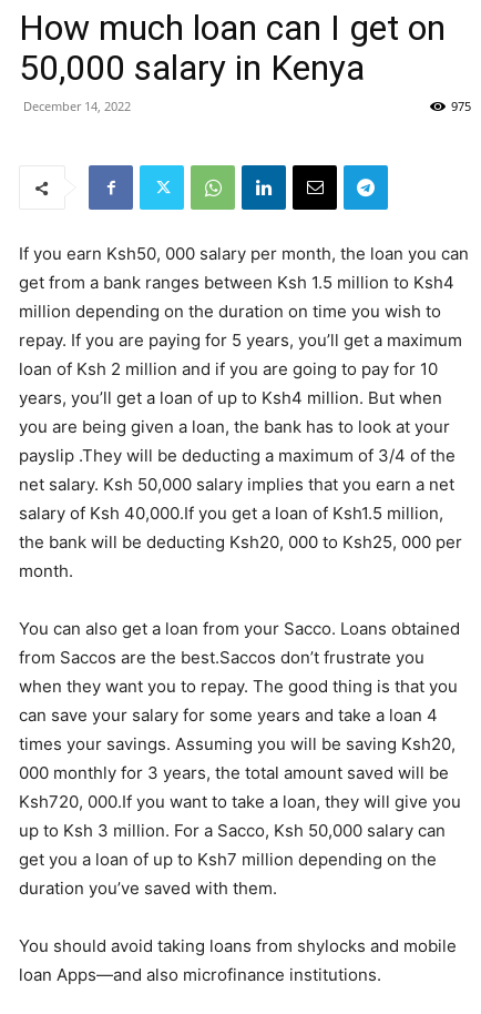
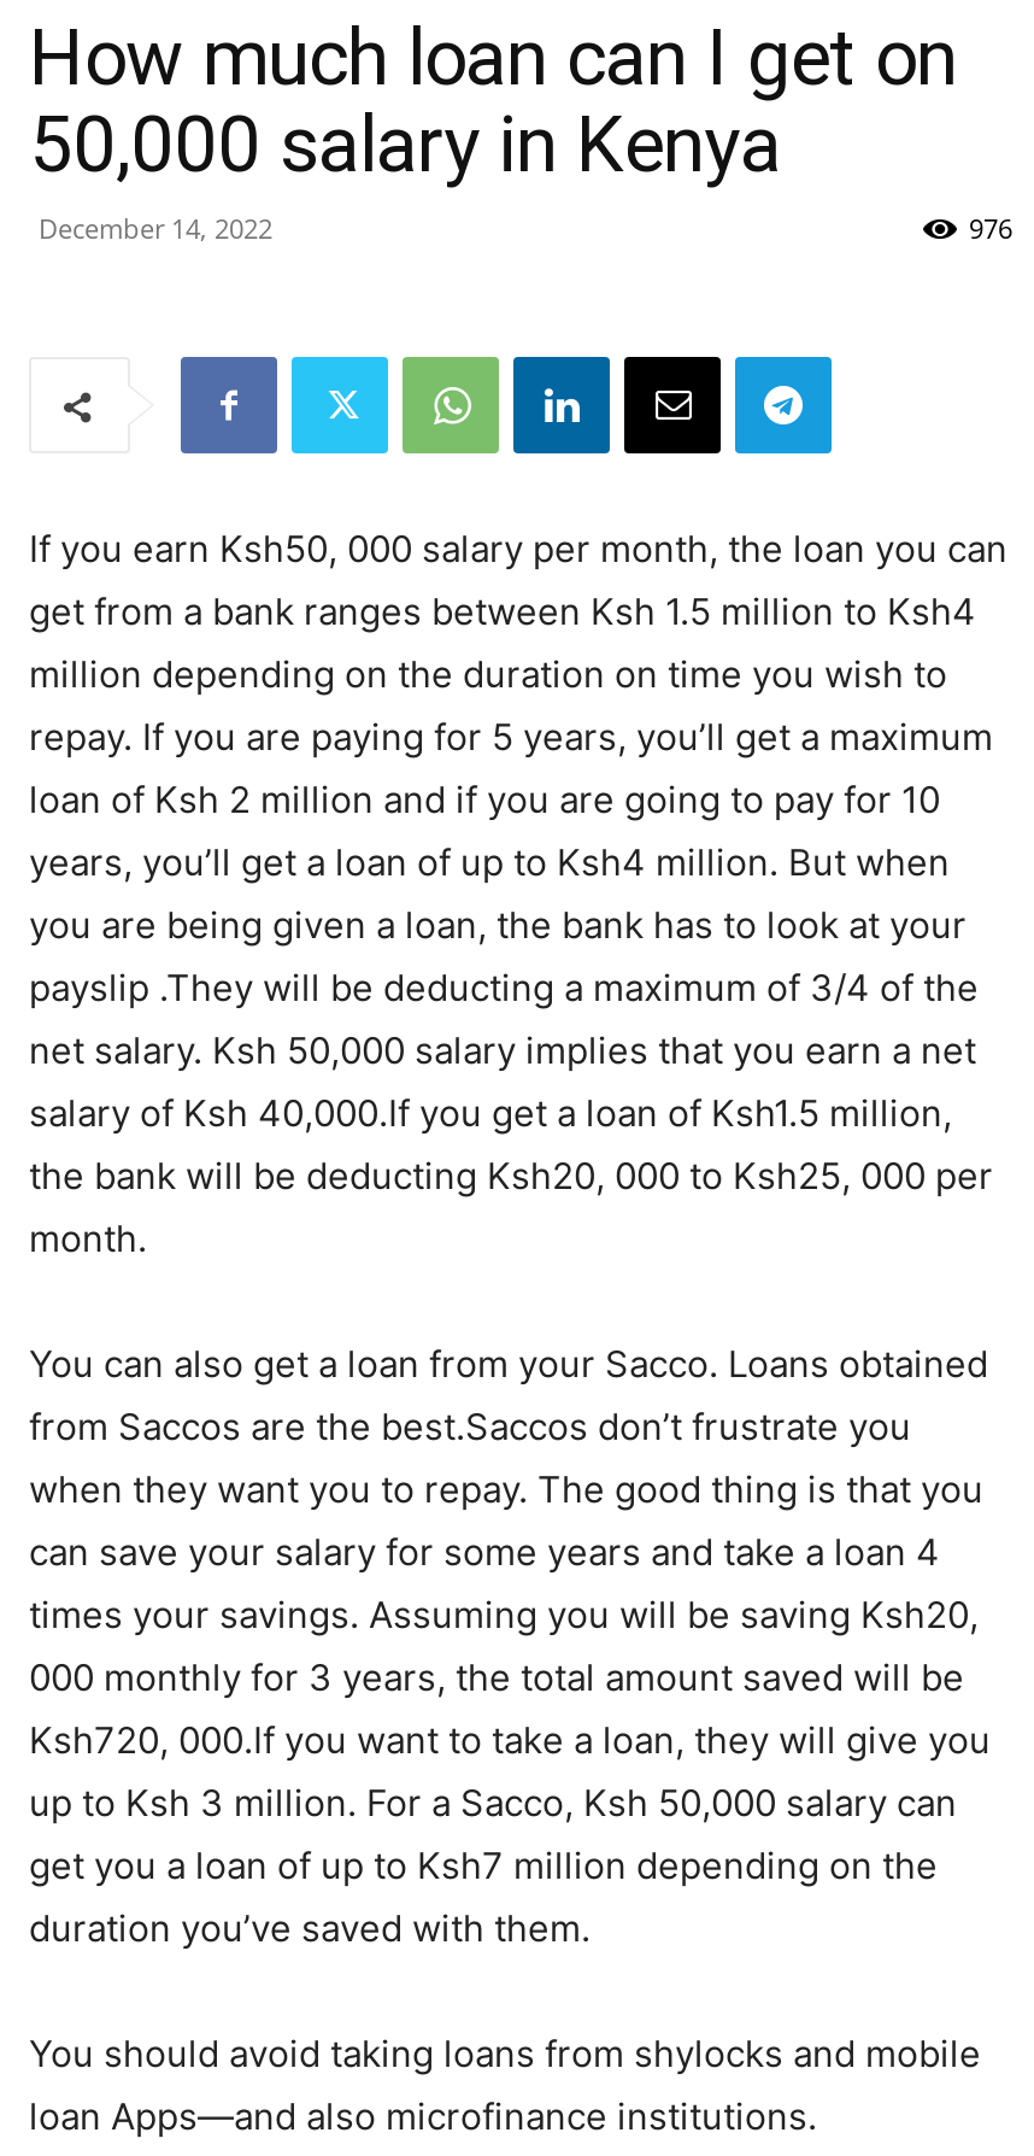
[451,98,471,114] 975 -> [969,210,1012,246] 976

